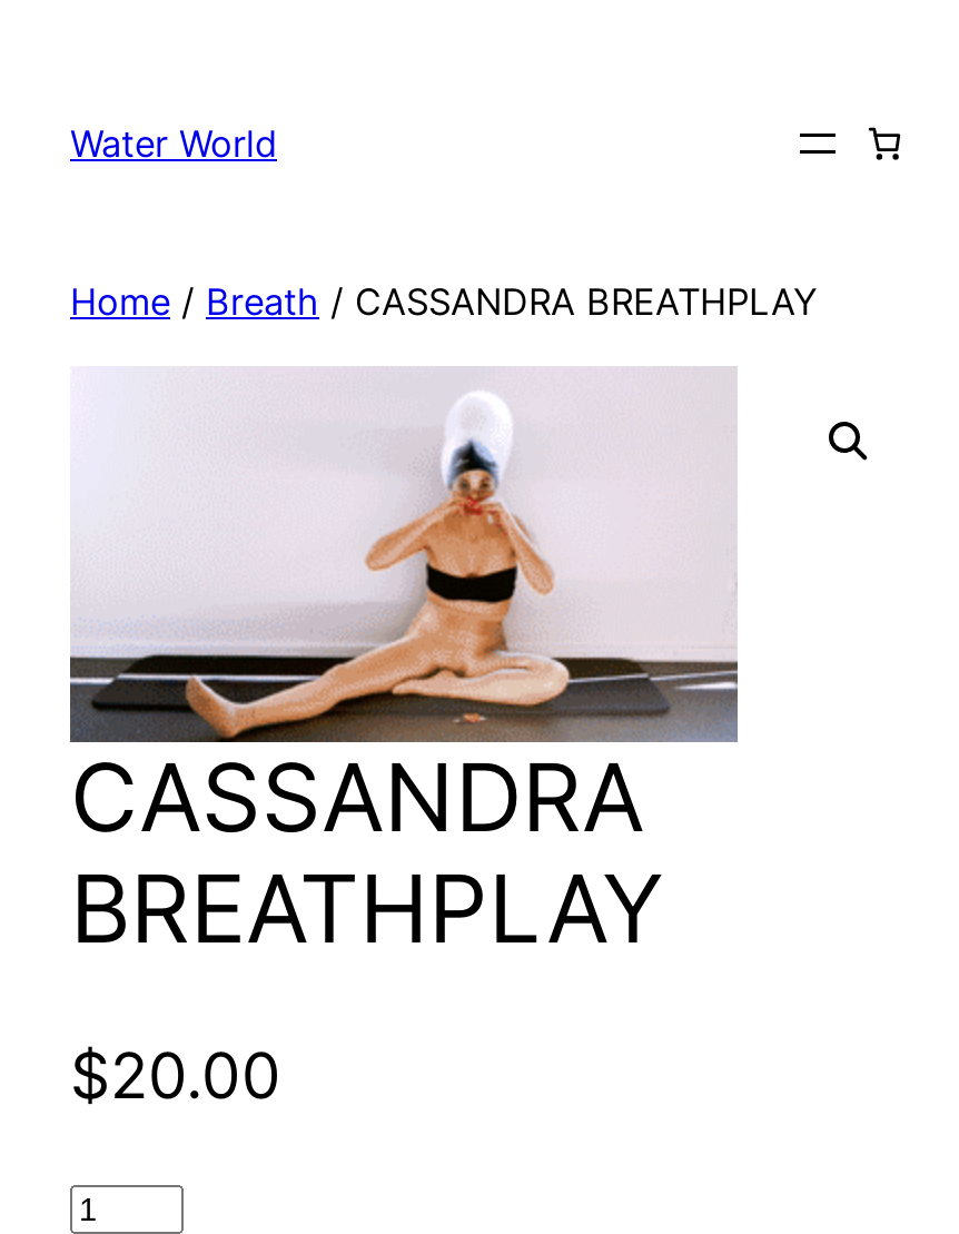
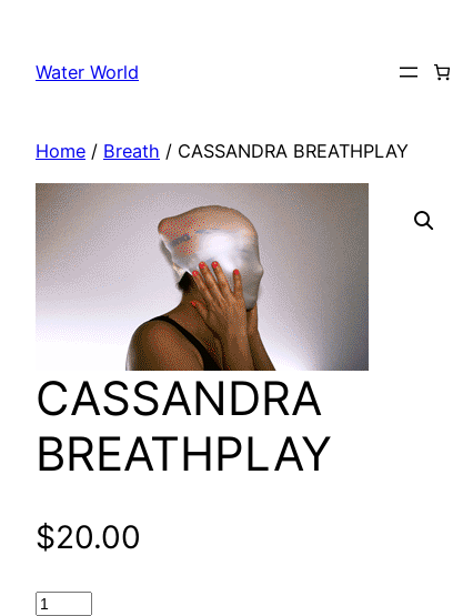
[68,366,738,742] [image] -> [34,182,369,371] [image]

